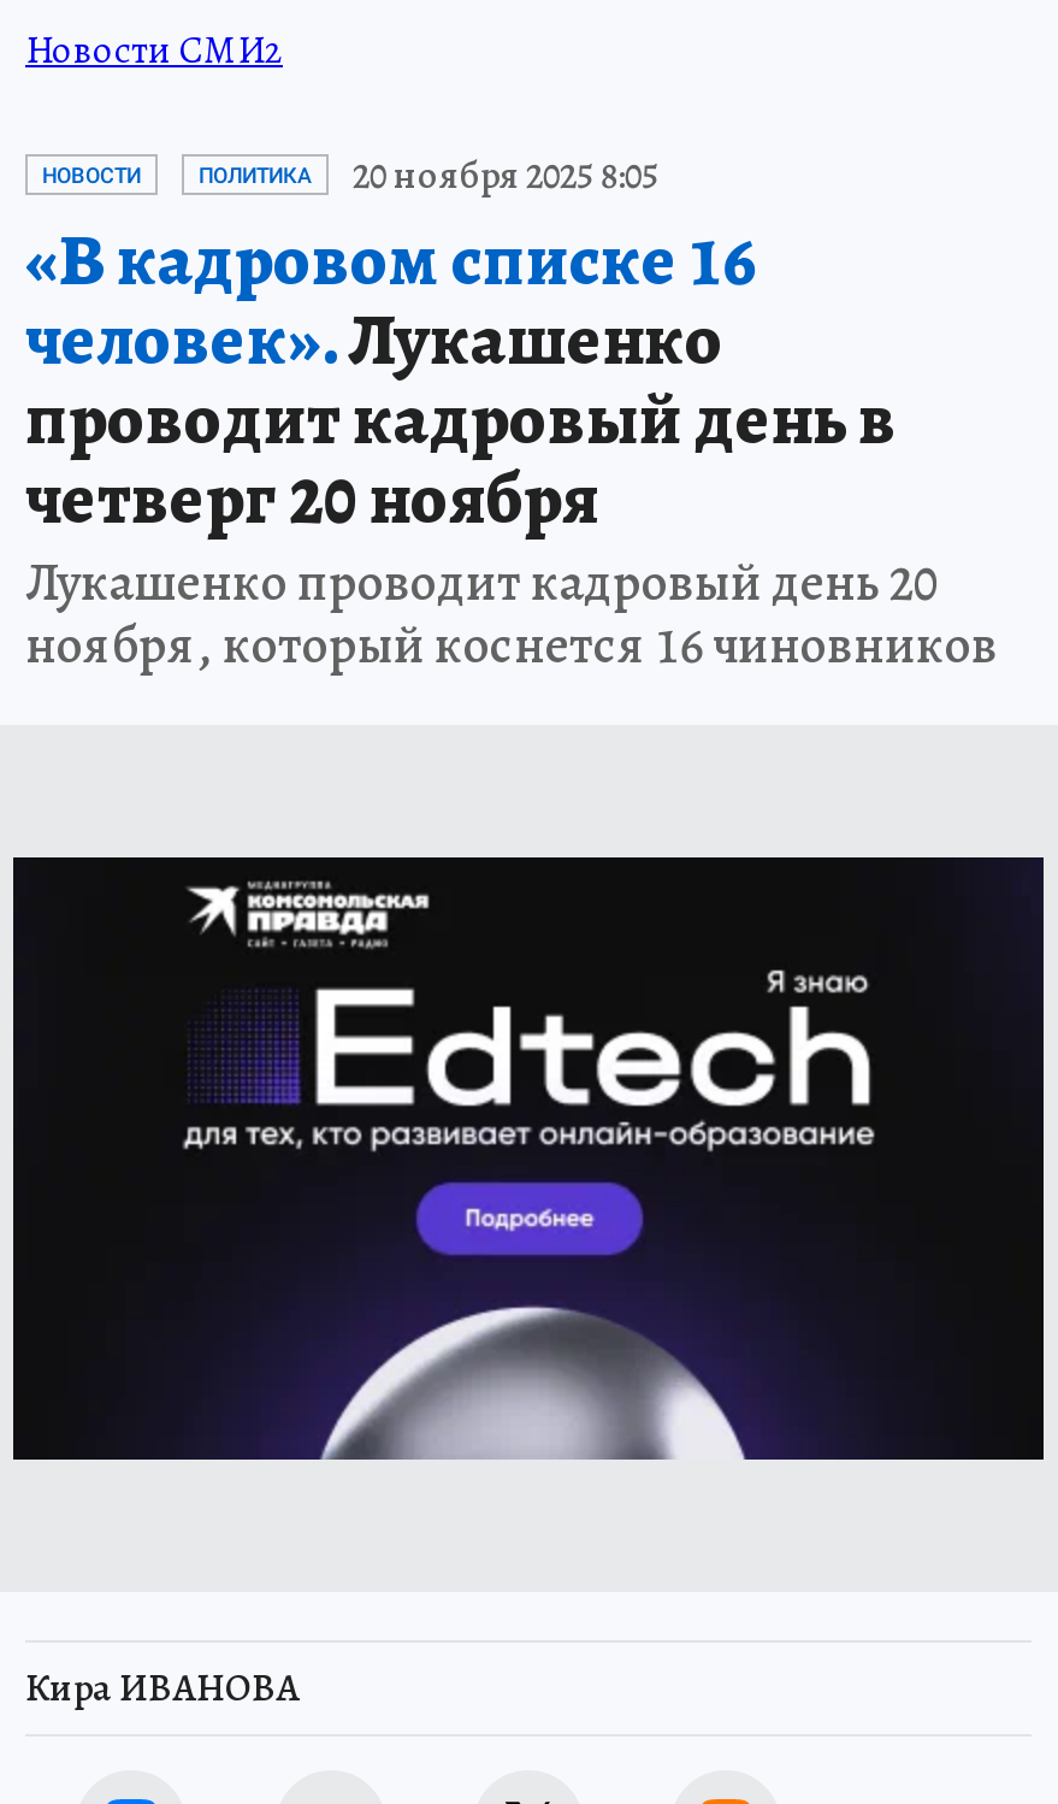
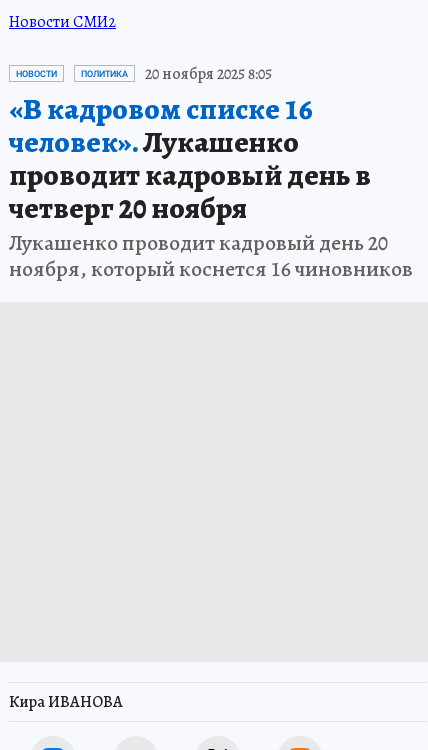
[11,855,1046,1462] [image] -> none

